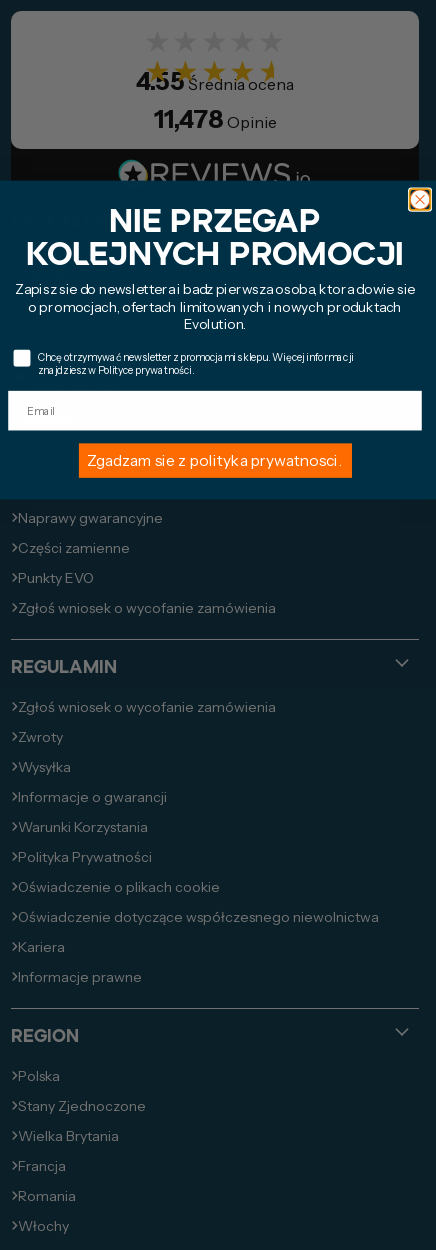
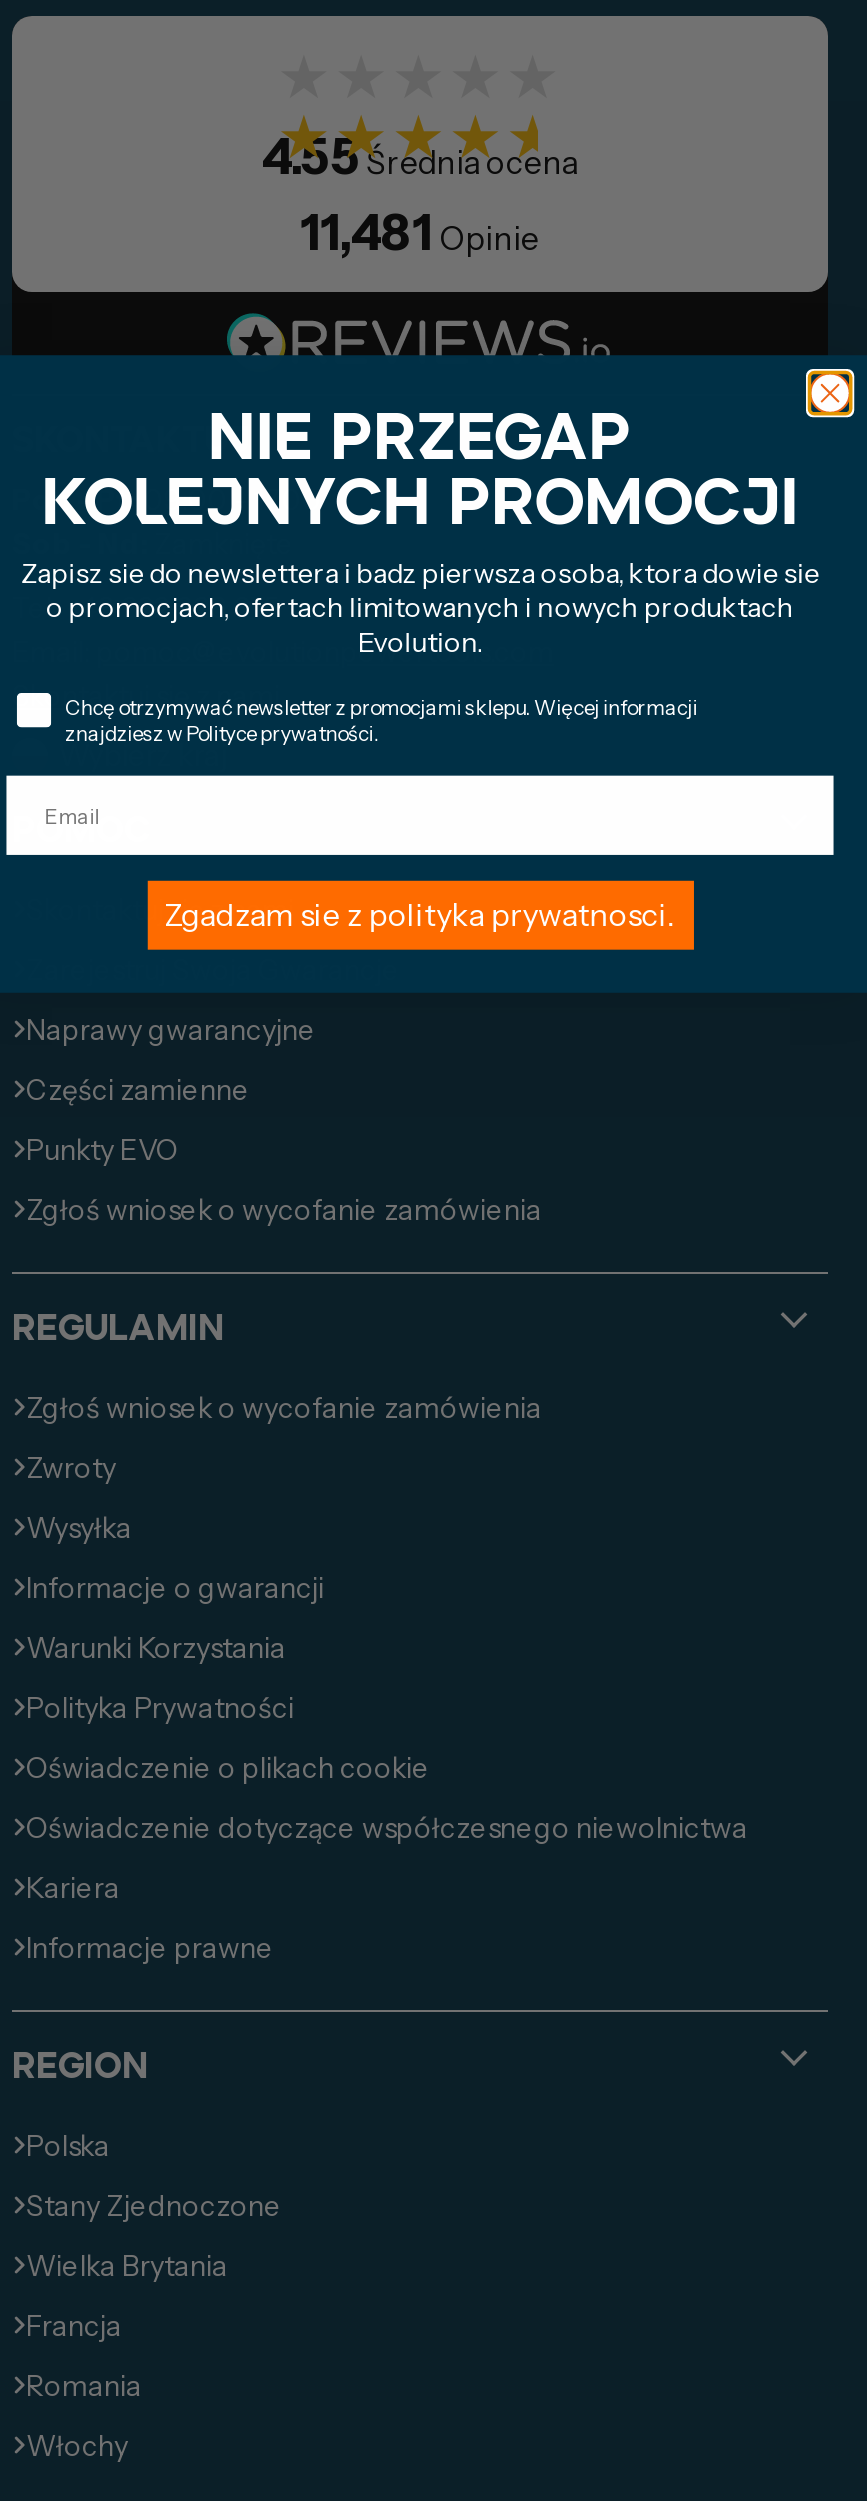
[153,104,276,134] 11,478 Opinie -> [301,202,539,262] 11,481 Opinie

